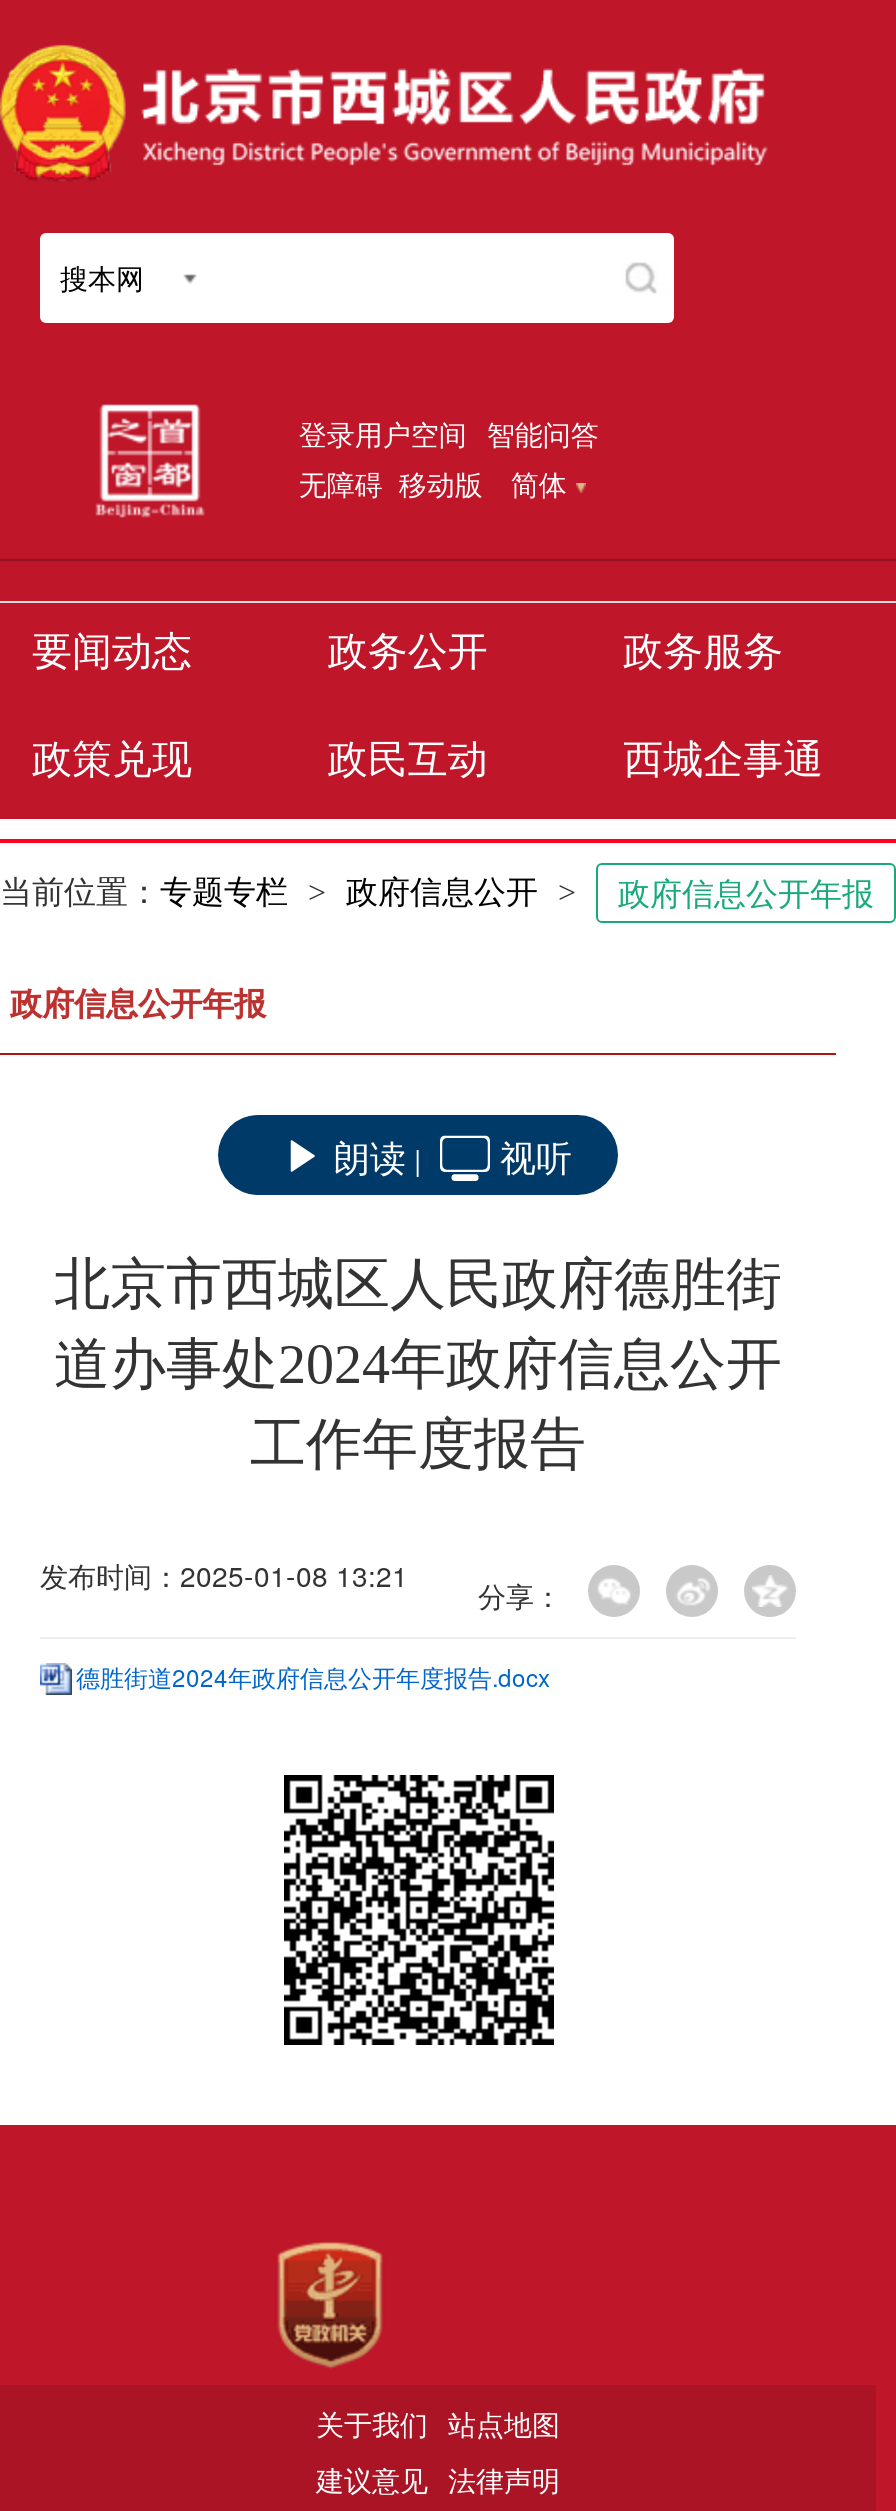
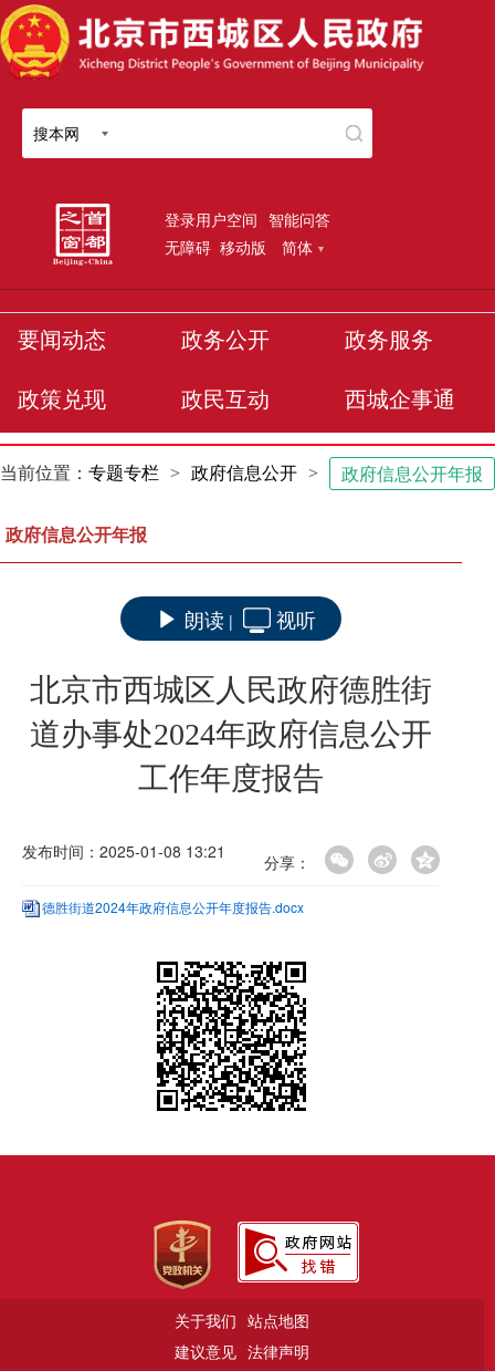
none -> [236,1221,360,1284] [image]

